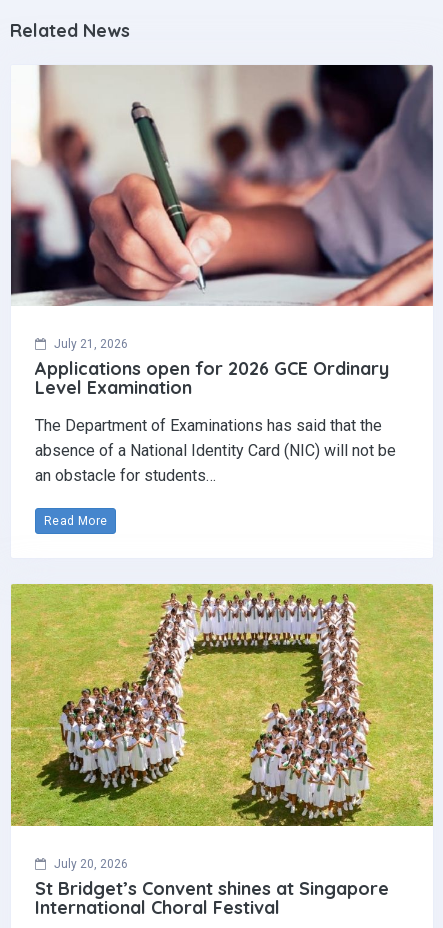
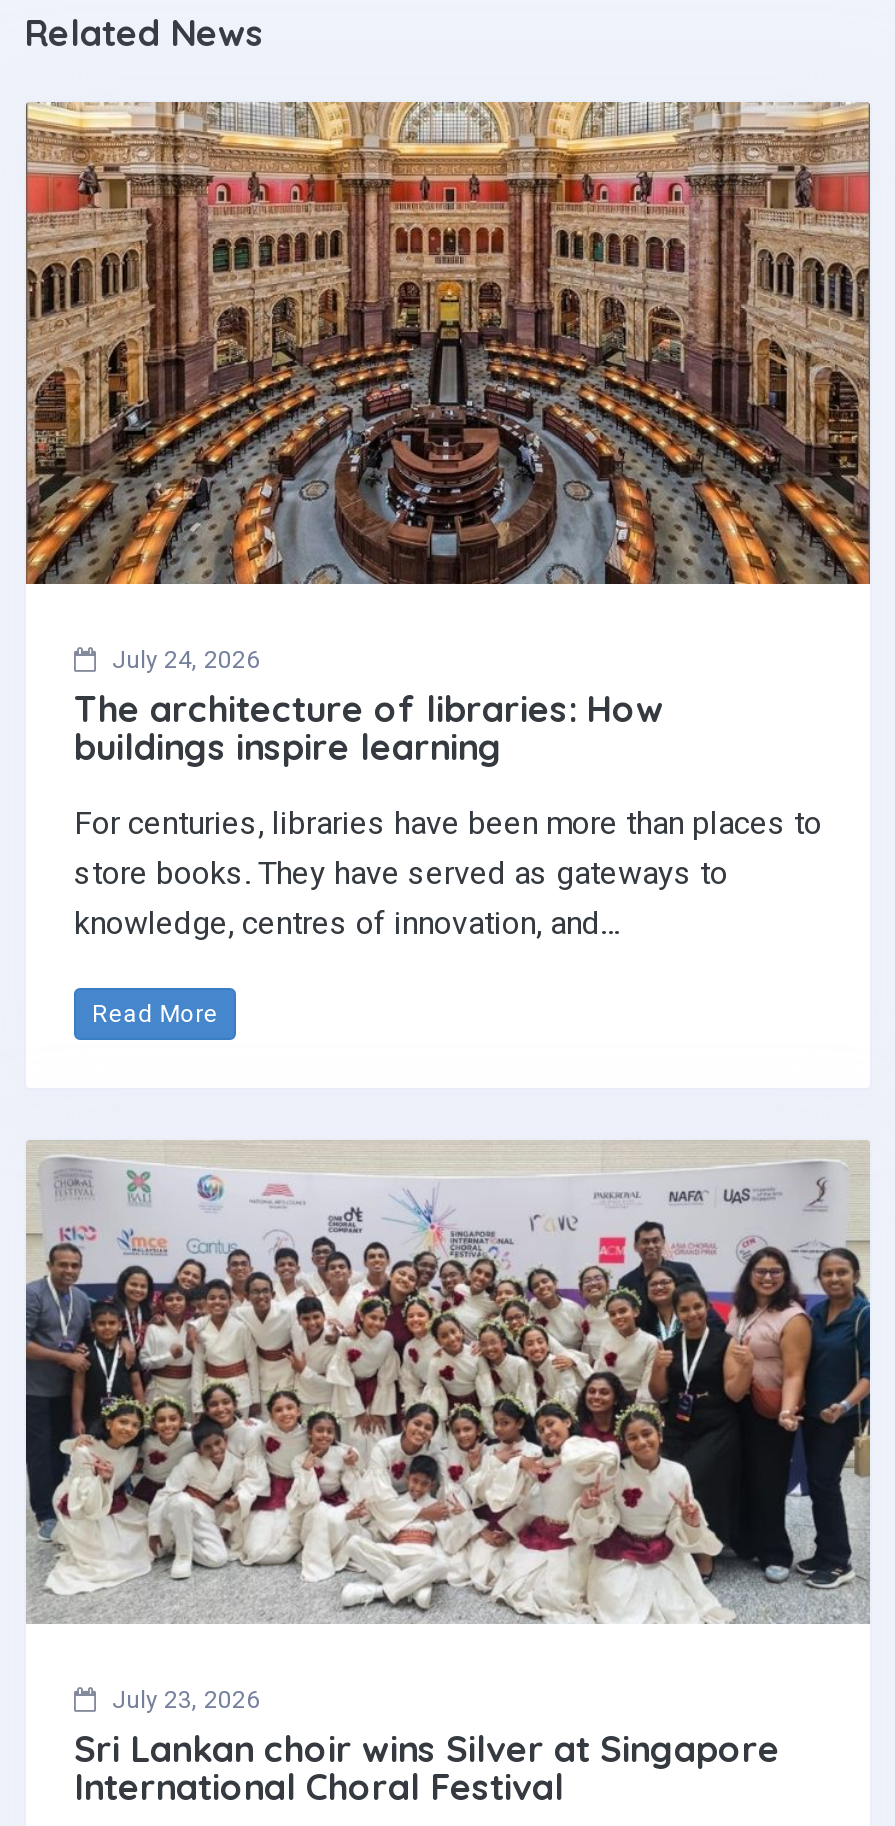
[10,64,433,399] [image] | July 21, 2026 | Applications open for 2026 GCE Ordinary | Level Examination -> [24,100,872,771] [image] | July 24, 2026 | The architecture of libraries: How | buildings inspire learning
[35,416,396,485] The Department of Examinations has said that the | absence of a National Identity Card (NIC) will not be | an obstacle for students… -> [74,805,822,943] For centuries, libraries have been more than places to | store books. They have served as gateways to | knowledge, centres of innovation, and…
[10,584,434,900] [image] | July 20, 2026 | St Bridget’s Convent shines at Singapore -> [24,1142,872,1771] [image] | July 23, 2026 | Sri Lankan choir wins Silver at Singapore

